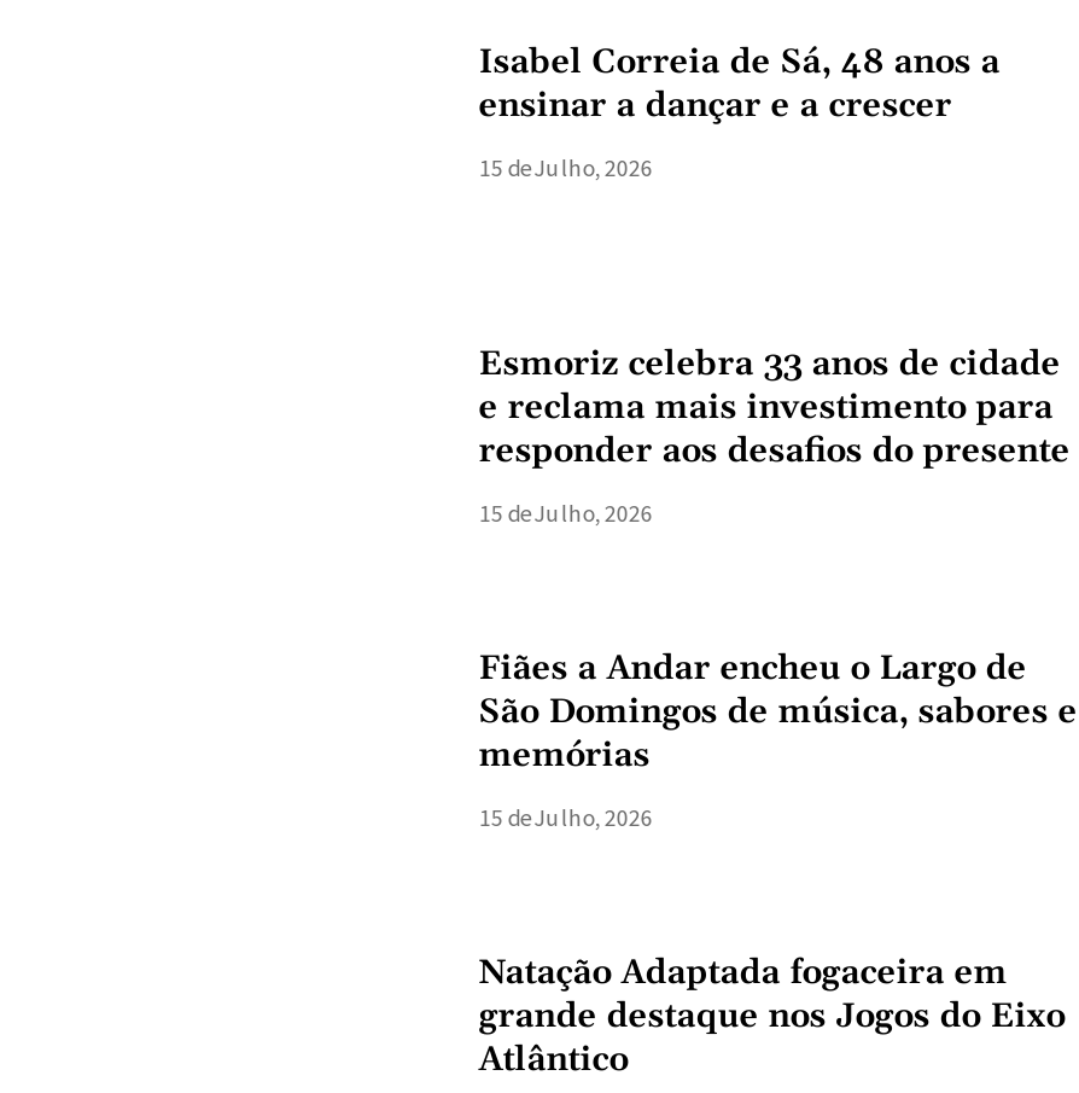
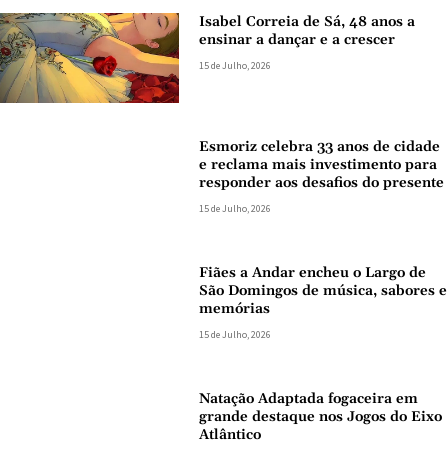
none -> [3,12,180,104] [image]

